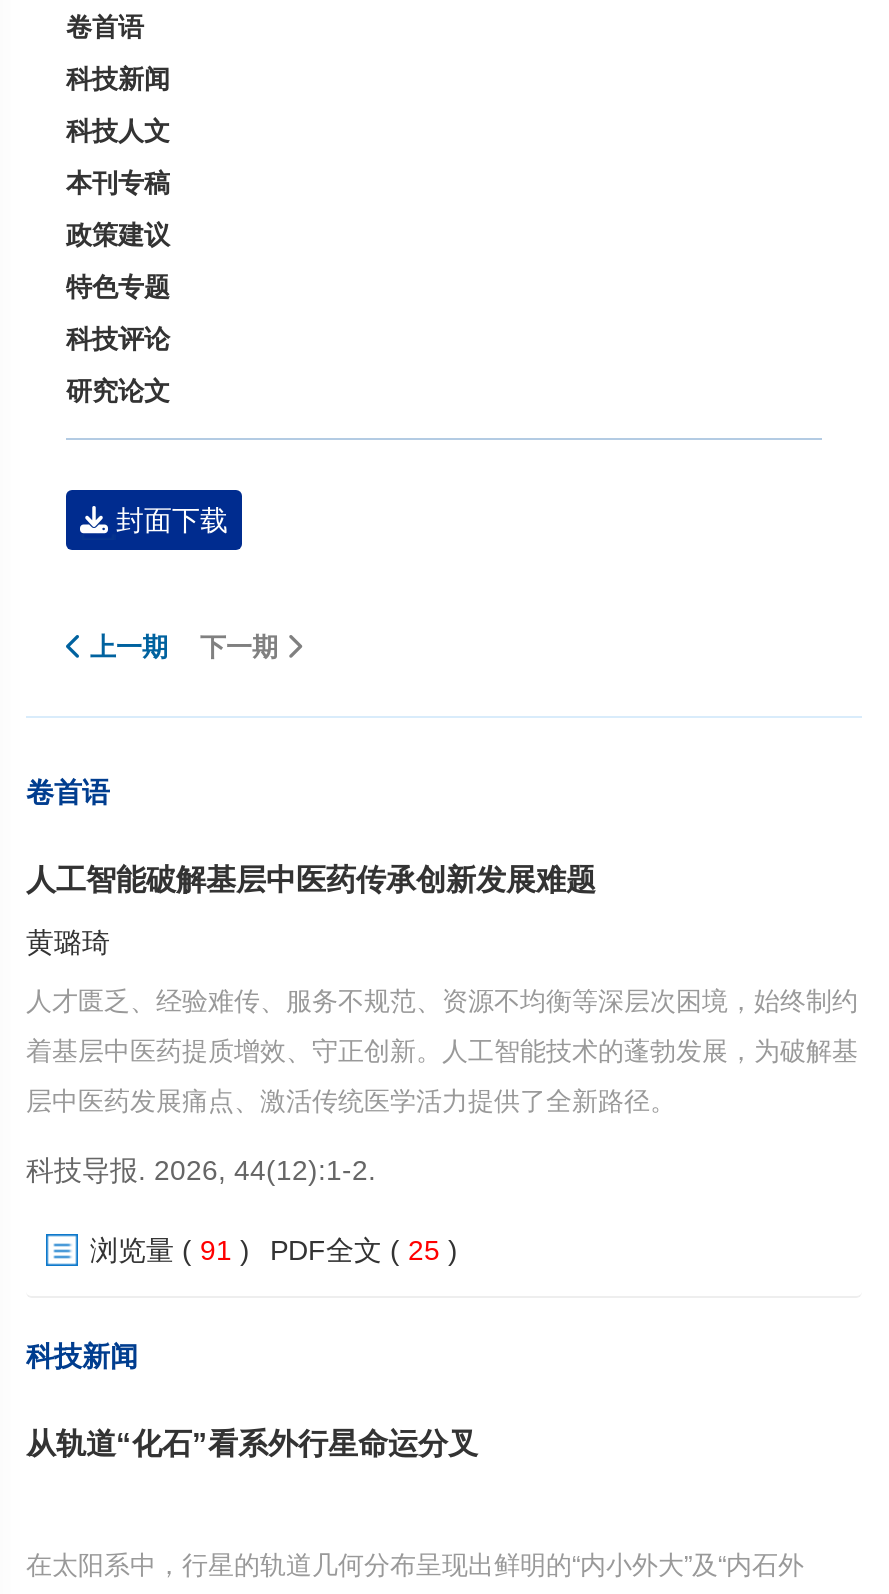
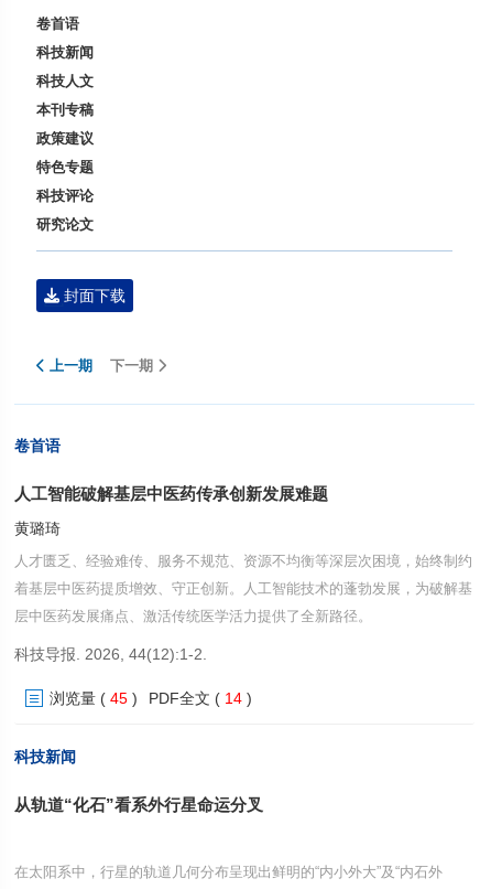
[90,1235,250,1267] 浏览量( 91) -> [50,690,138,708] 浏览量( 45)
[270,1235,458,1267] PDF全文( 25) -> [149,690,252,708] PDF全文( 14)

